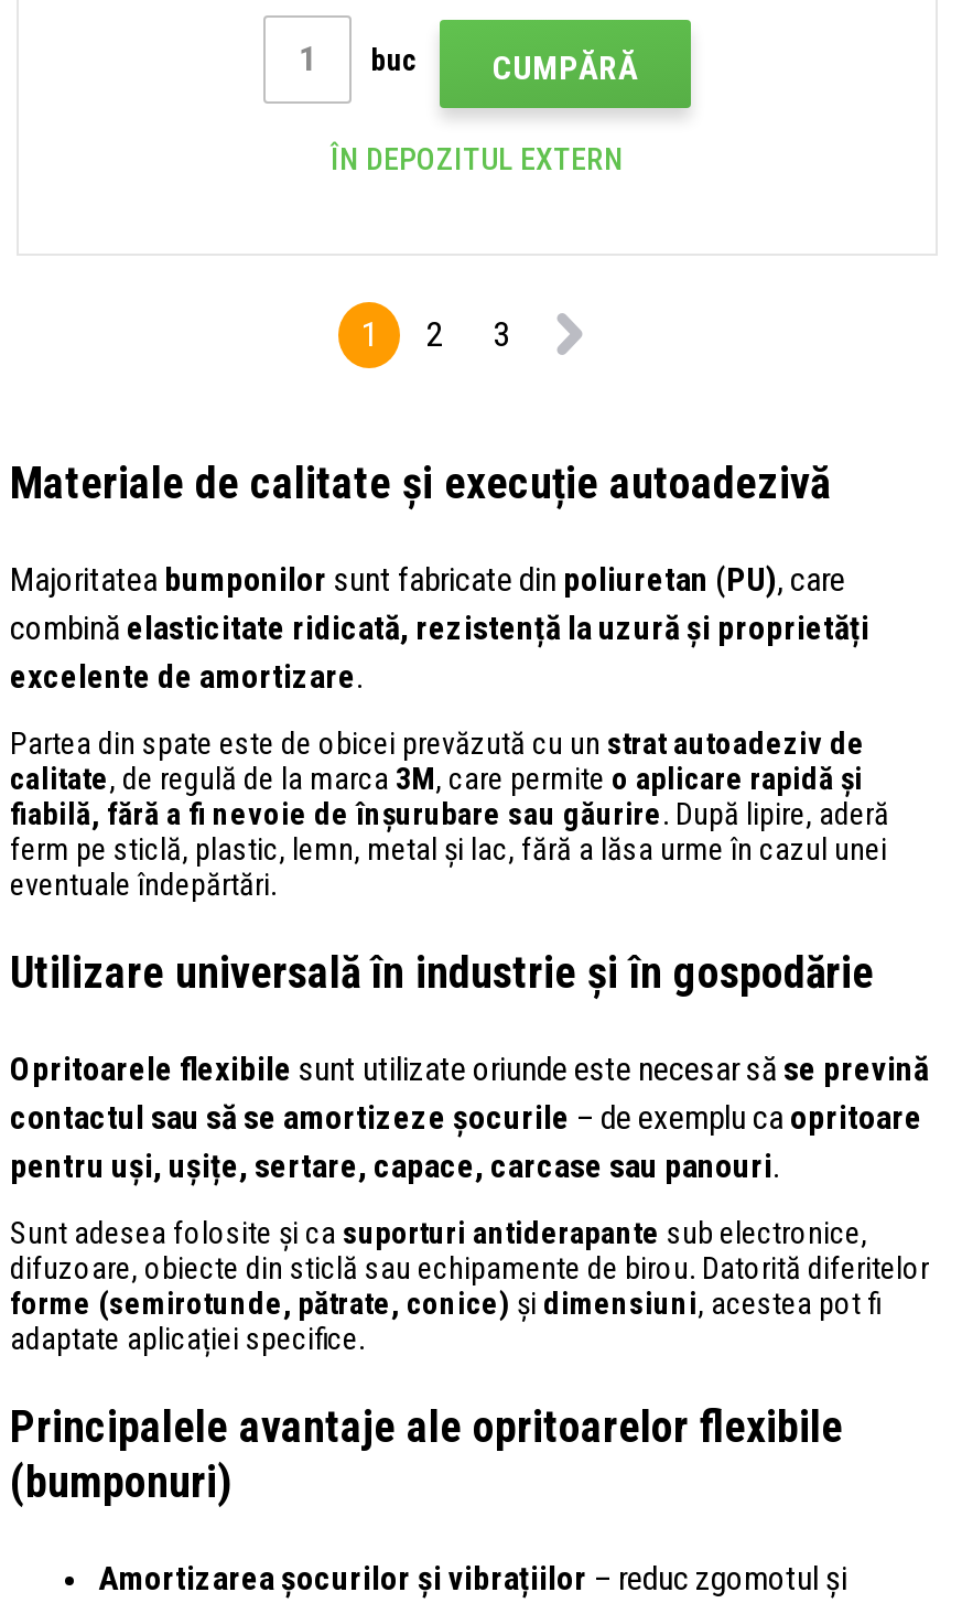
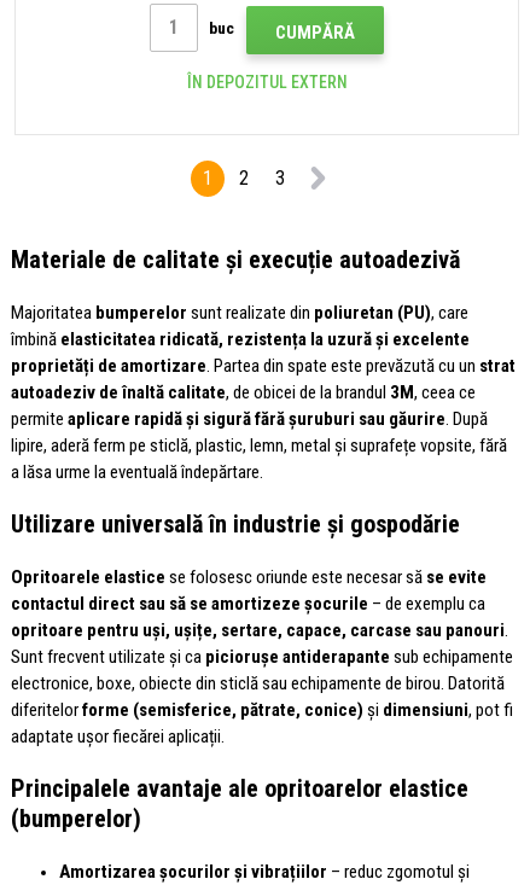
[10,560,929,1508] Majoritatea bumponilor sunt fabricate din poliuretan (PU), care | combină elasticitate ridicată, rezistență la uzură și proprietăți | excelente de amortizare. | Partea din spate este de obicei prevăzută cu un strat autoadeziv de | calitate, de regulă de la marca 3M, care permite o aplicare rapidă și | fiabilă, fără a fi nevoie de înșurubare sau găurire. După lipire, aderă | ferm pe sticlă, plastic, lemn, metal și lac, fără a lăsa urme în cazul unei | eventuale îndepărtări. | Utilizare universală în industrie și în gospodărie | Opritoarele flexibile sunt utilizate oriunde este necesar să se prevină | contactul sau să se amortizeze șocurile – de exemplu ca opritoare | pentru uși, ușițe, sertare, capace, carcase sau panouri. | Sunt adesea folosite și ca suporturi antiderapante sub electronice, | difuzoare, obiecte din sticlă sau echipamente de birou. Datorită diferitelor | forme (semirotunde, pătrate, conice) și dimensiuni, acestea pot fi | adaptate aplicației specifice. | Principalele avantaje ale opritoarelor flexibile | (bumponuri) -> [11,302,516,833] Majoritatea bumperelor sunt realizate din poliuretan (PU), care | îmbină elasticitatea ridicată, rezistența la uzură și excelente | proprietăți de amortizare. Partea din spate este prevăzută cu un strat | autoadeziv de înaltă calitate, de obicei de la brandul 3M, ceea ce | permite aplicare rapidă și sigură fără șuruburi sau găurire. După | lipire, aderă ferm pe sticlă, plastic, lemn, metal și suprafețe vopsite, fără | a lăsa urme la eventuală îndepărtare. | Utilizare universală în industrie și gospodărie | Opritoarele elastice se folosesc oriunde este necesar să se evite | contactul direct sau să se amortizeze șocurile – de exemplu ca | opritoare pentru uși, ușițe, sertare, capace, carcase sau panouri. | Sunt frecvent utilizate și ca piciorușe antiderapante sub echipamente | electronice, boxe, obiecte din sticlă sau echipamente de birou. Datorită | diferitelorforme (semisferice, pătrate, conice) și dimensiuni, pot fi | adaptate ușor fiecărei aplicații. | Principalele avantaje ale opritoarelor elastice | (bumperelor)

